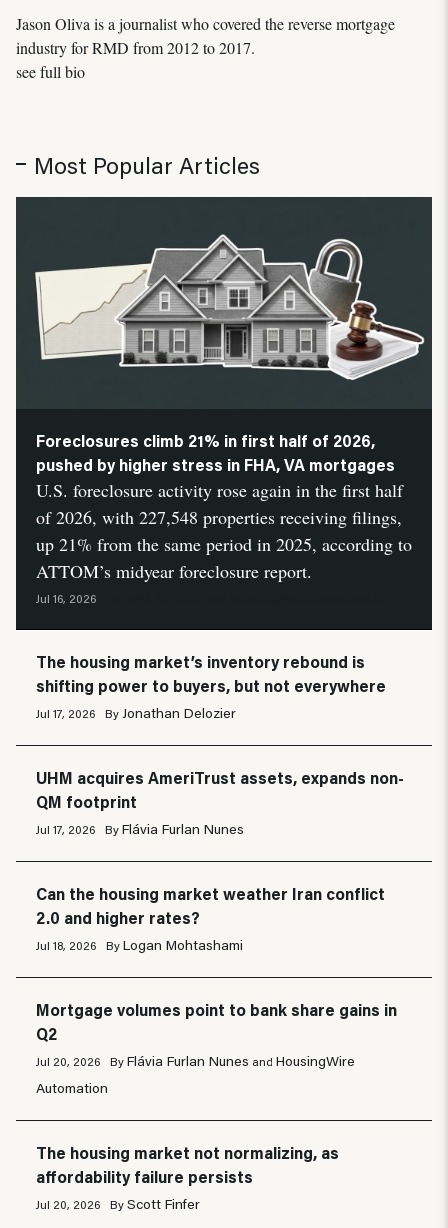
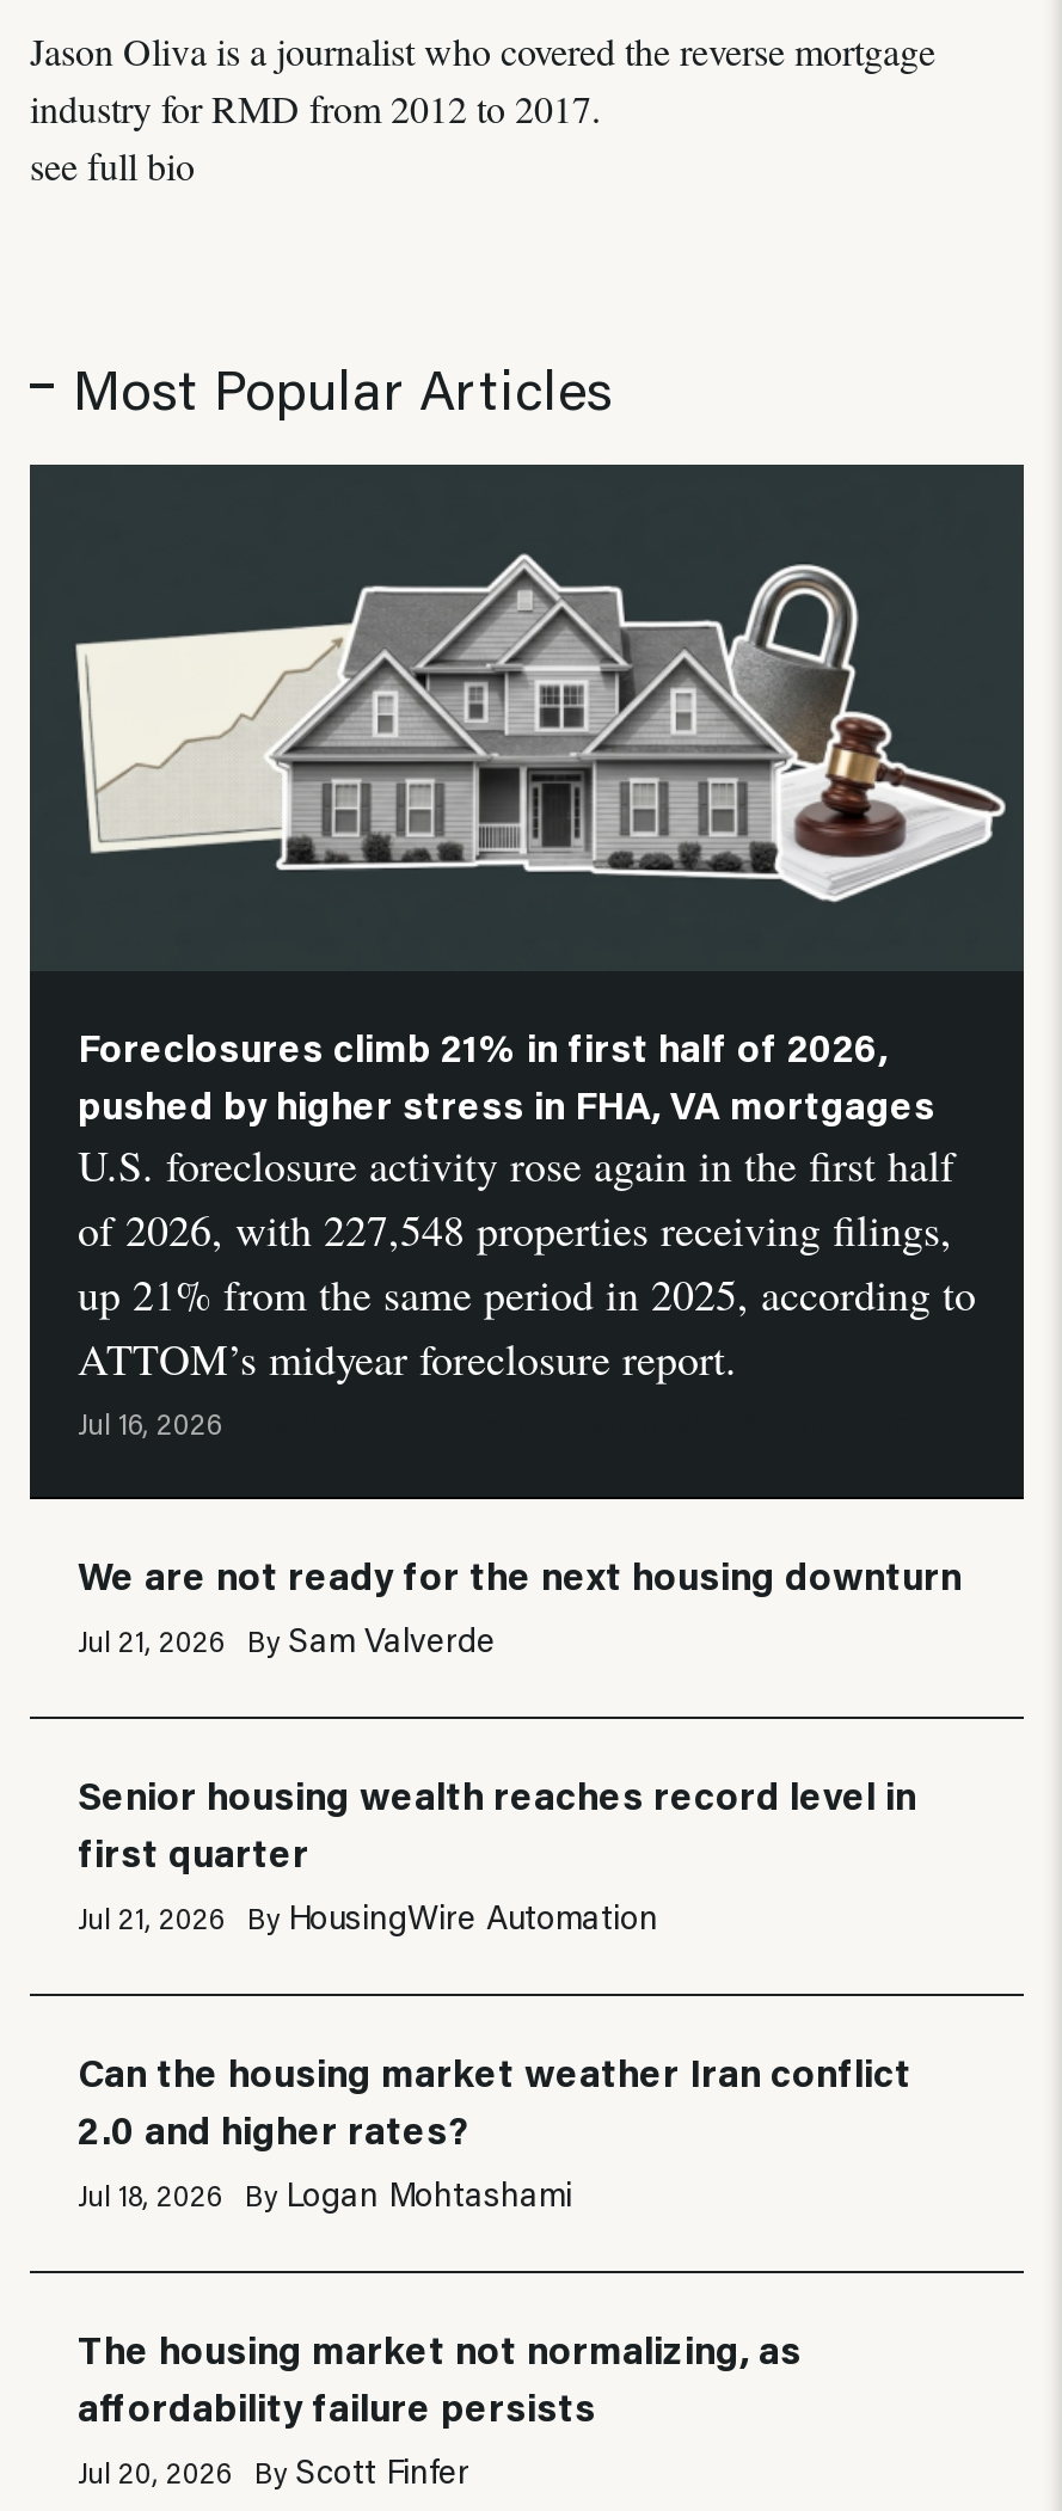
[36,651,390,722] The housing market’s inventory rebound is | shifting power to buyers, but not everywhere | Jul 17, 2026 | By Jonathan Delozier -> [78,1549,971,1661] We are not ready for the next housing downturn | Jul 21, 2026 | By Sam Valverde
[36,767,404,838] UHM acquires AmeriTrust assets, expands non- | QM footprint | Jul 17, 2026 | By Flávia Furlan Nunes -> [78,1769,916,1938] Senior housing wealth reaches record level in | first quarter | Jul 21, 2026 | By HousingWire Automation
[36,999,397,1097] Mortgage volumes point to bank share gains in | Q2 | Jul 20, 2026 | By Flávia Furlan Nunes and HousingWire | Automation -> none

